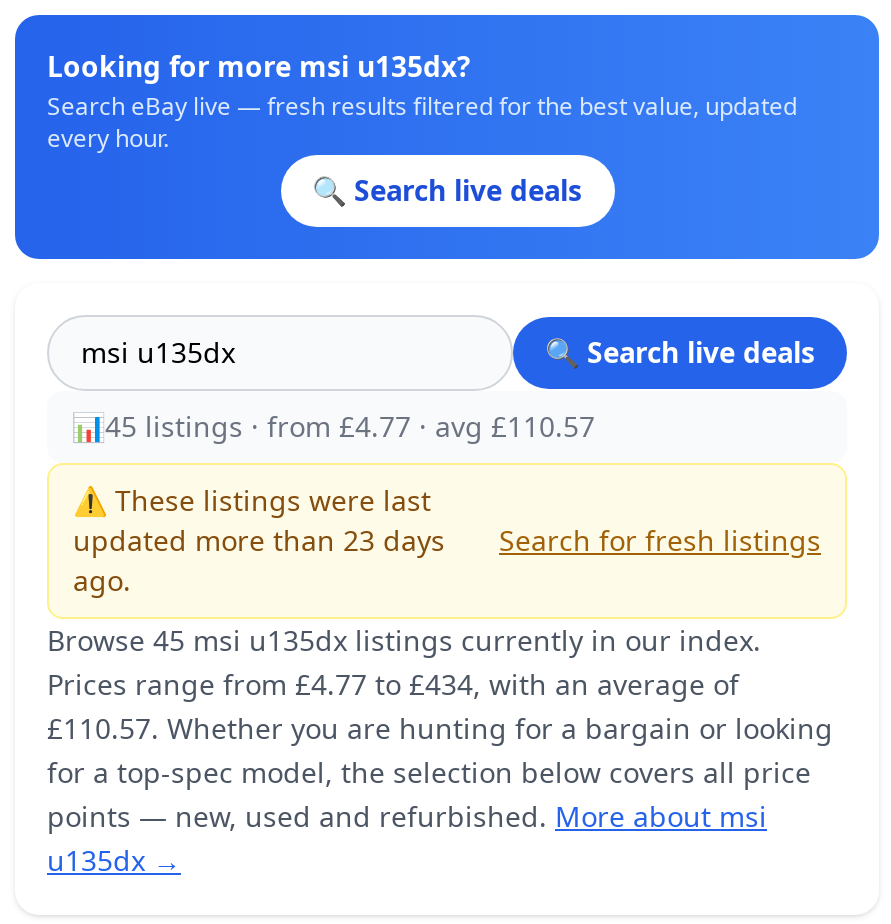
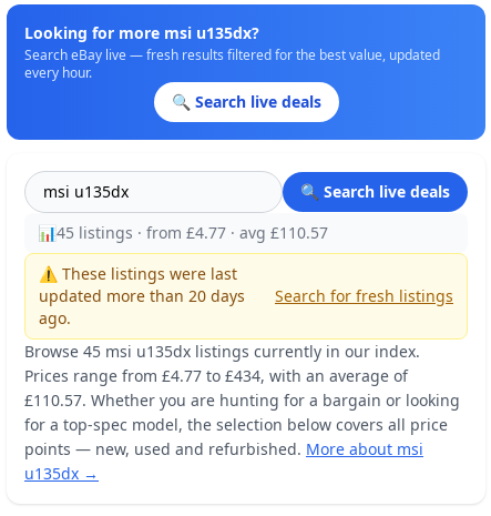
[73,521,445,559] updated more than 23 days -> [39,285,245,306] updated more than 20 days

